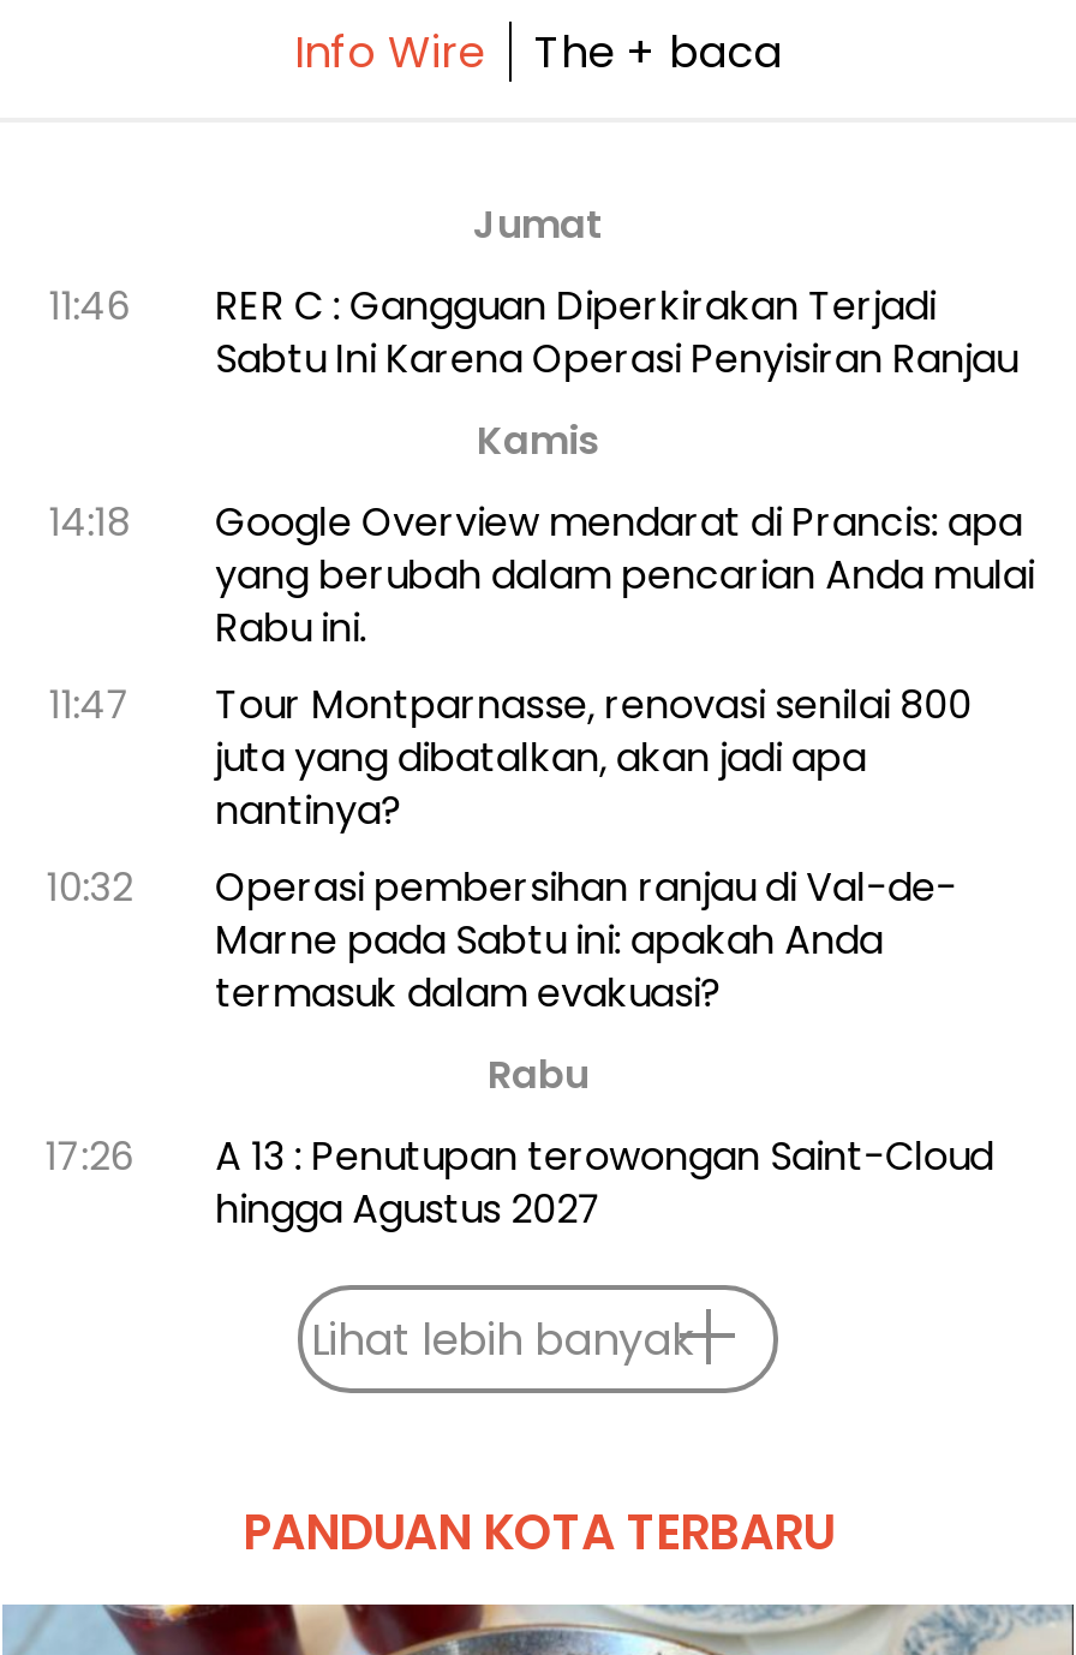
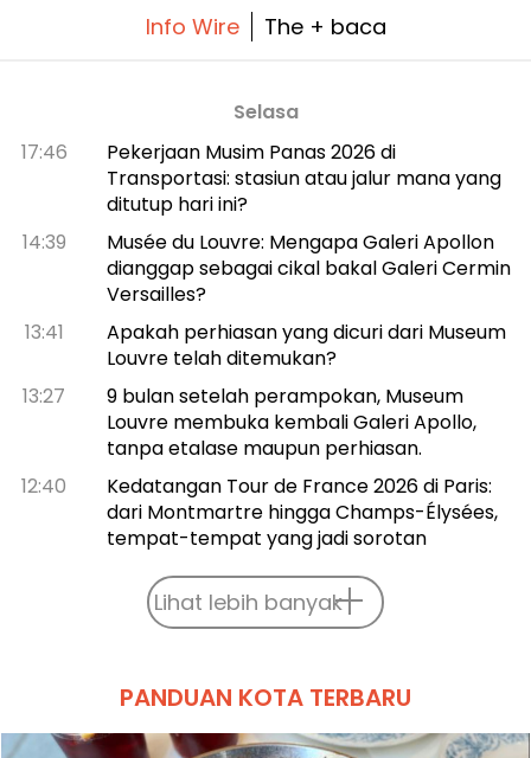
[45,196,1034,1236] Jumat | 11:46 | RER C : Gangguan Diperkirakan Terjadi | Sabtu Ini Karena Operasi Penyisiran Ranjau | Kamis | 14:18 | Google Overview mendarat di Prancis: apa | yang berubah dalam pencarian Anda mulai | Rabu ini. | 11:47 | Tour Montparnasse, renovasi senilai 800 | juta yang dibatalkan, akan jadi apa | nantinya? | 10:32 | Operasi pembersihan ranjau di Val-de- | Marne pada Sabtu ini: apakah Anda | termasuk dalam evakuasi? | Rabu | 17:26 | A 13 : Penutupan terowongan Saint-Cloud | hingga Agustus 2027 -> [21,98,510,552] Selasa | 17:46 | Pekerjaan Musim Panas 2026 di | Transportasi: stasiun atau jalur mana yang | ditutup hari ini? | 14:39 | Musée du Louvre: Mengapa Galeri Apollon | dianggap sebagai cikal bakal Galeri Cermin | Versailles? | 13:41 | Apakah perhiasan yang dicuri dari Museum | Louvre telah ditemukan? | 13:27 | 9 bulan setelah perampokan, Museum | Louvre membuka kembali Galeri Apollo, | tanpa etalase maupun perhiasan. | 12:40 | Kedatangan Tour de France 2026 di Paris: | dari Montmartre hingga Champs-Élysées, | tempat-tempat yang jadi sorotan

